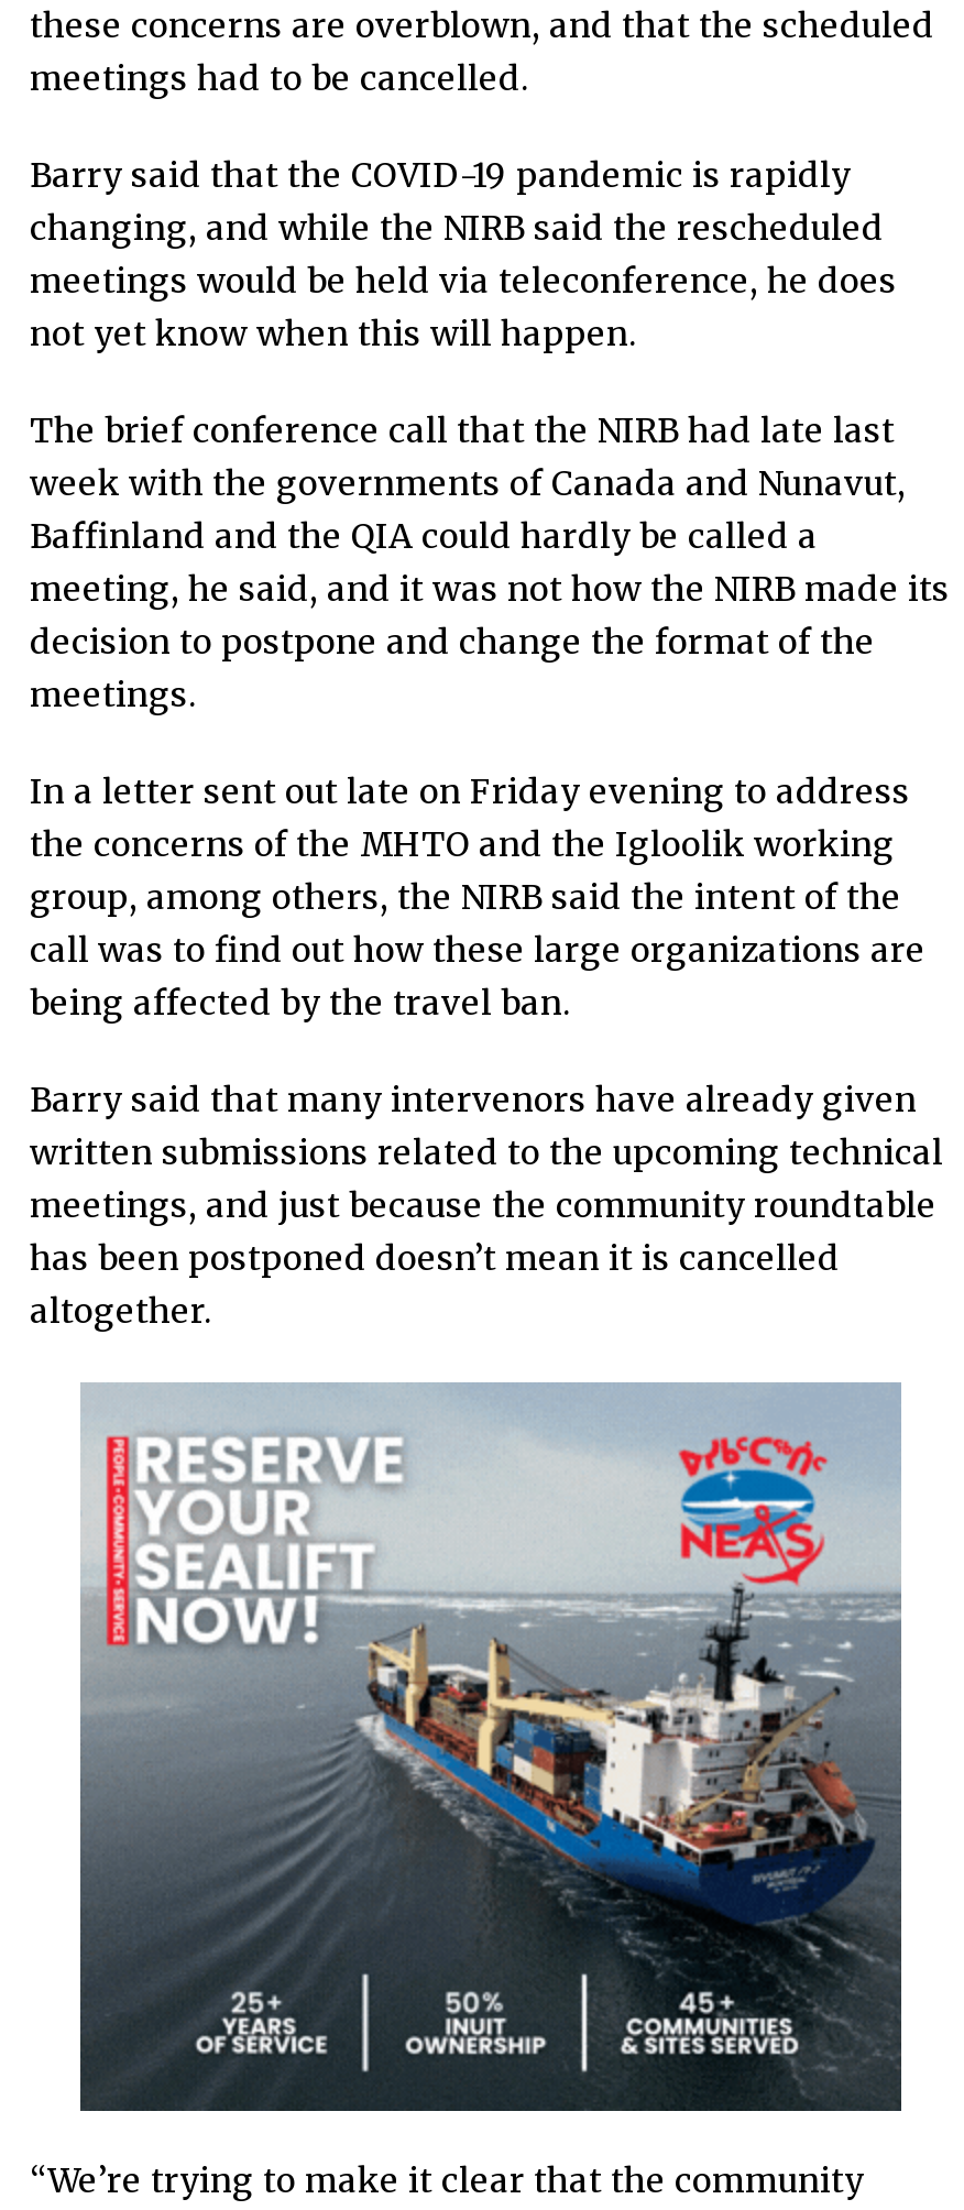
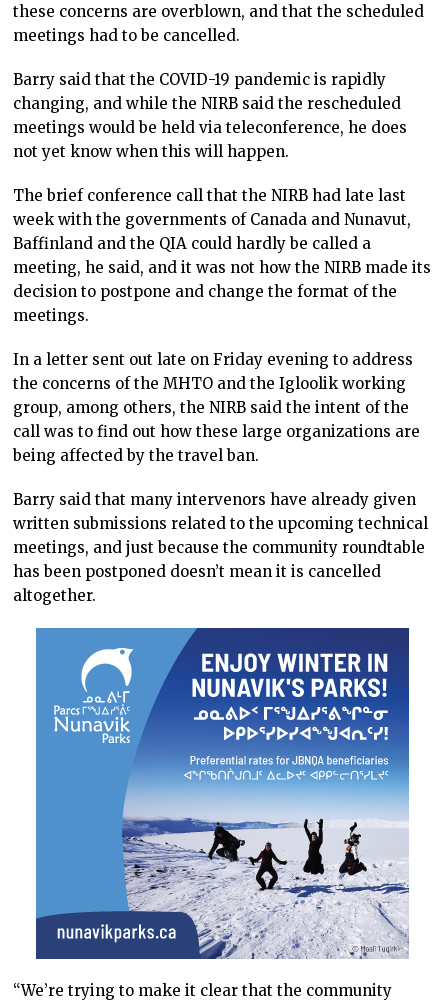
[78,1385,903,2113] [image] -> [35,628,410,960] [image]

